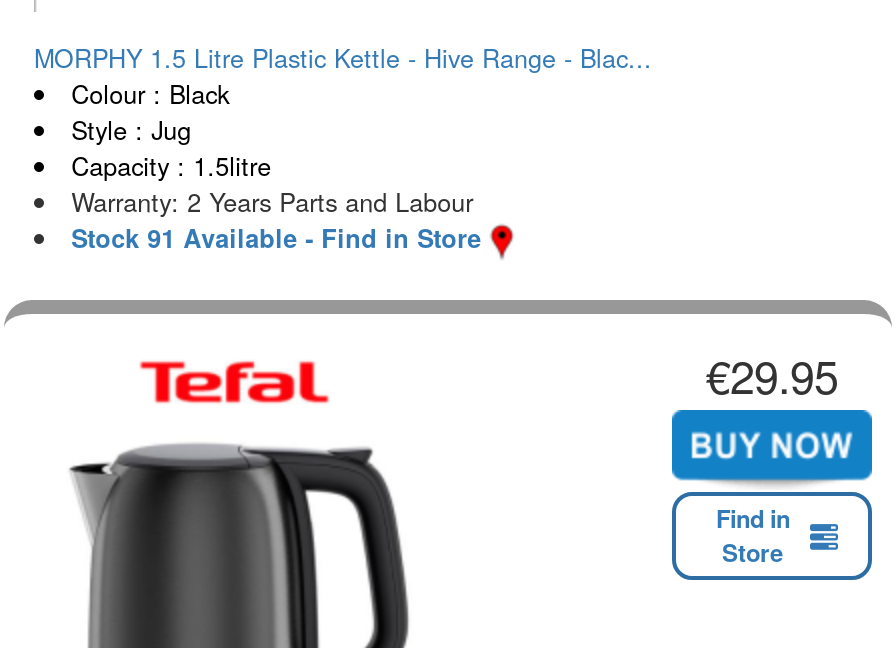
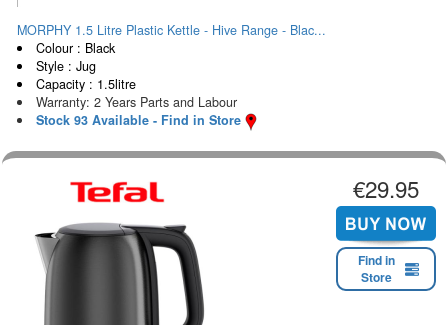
[71,221,481,257] Stock 91 Available - Find in Store -> [36,111,241,129] Stock 93 Available - Find in Store

